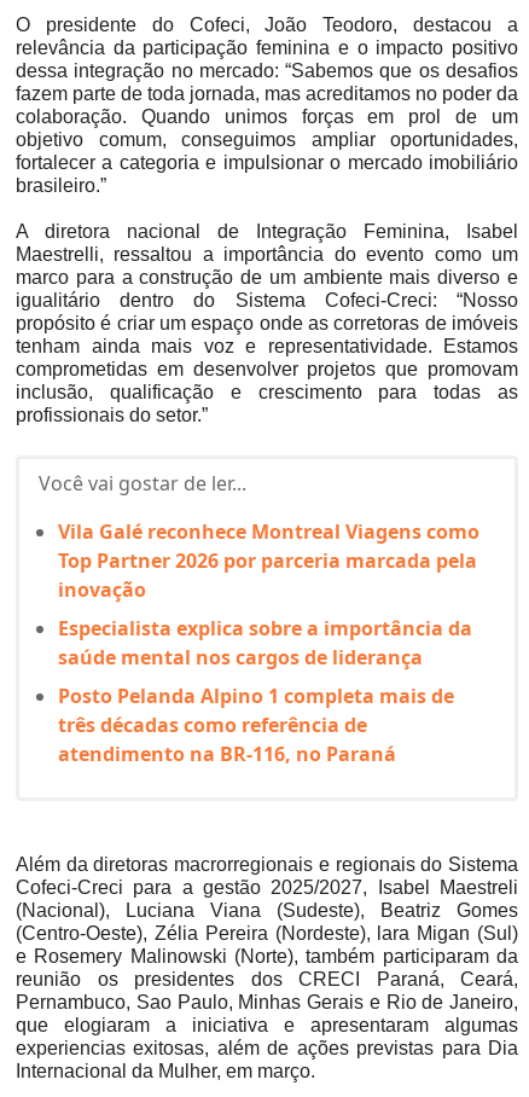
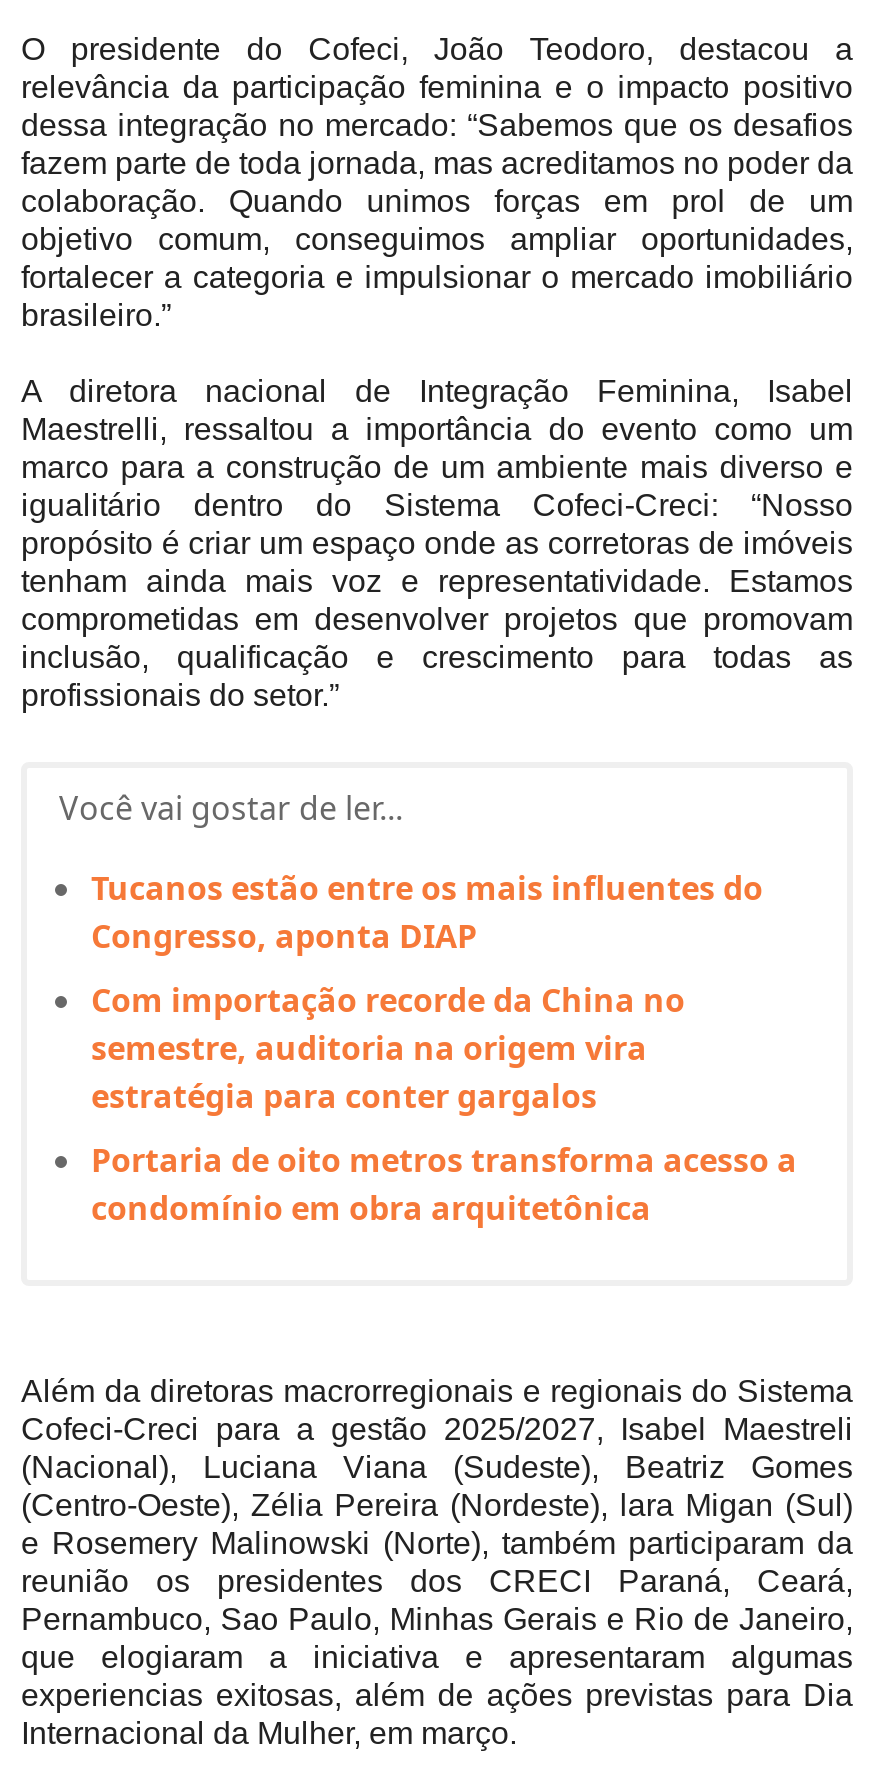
[58,519,479,603] Vila Galé reconhece Montreal Viagens como | Top Partner 2026 por parceria marcada pela | inovação -> [91,867,763,959] Tucanos estão entre os mais influentes do | Congresso, aponta DIAP
[58,615,472,671] Especialista explica sobre a importância da | saúde mental nos cargos de liderança -> [91,979,685,1119] Com importação recorde da China no | semestre, auditoria na origem vira | estratégia para conter gargalos
[58,683,454,768] Posto Pelanda Alpino 1 completa mais de | três décadas como referência de | atendimento na BR-116, no Paraná -> [91,1139,797,1231] Portaria de oito metros transforma acesso a | condomínio em obra arquitetônica

